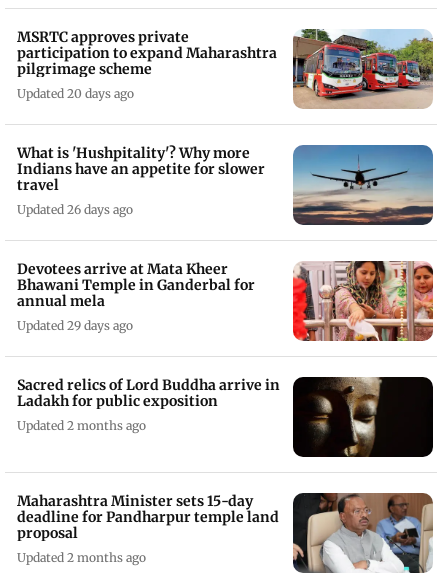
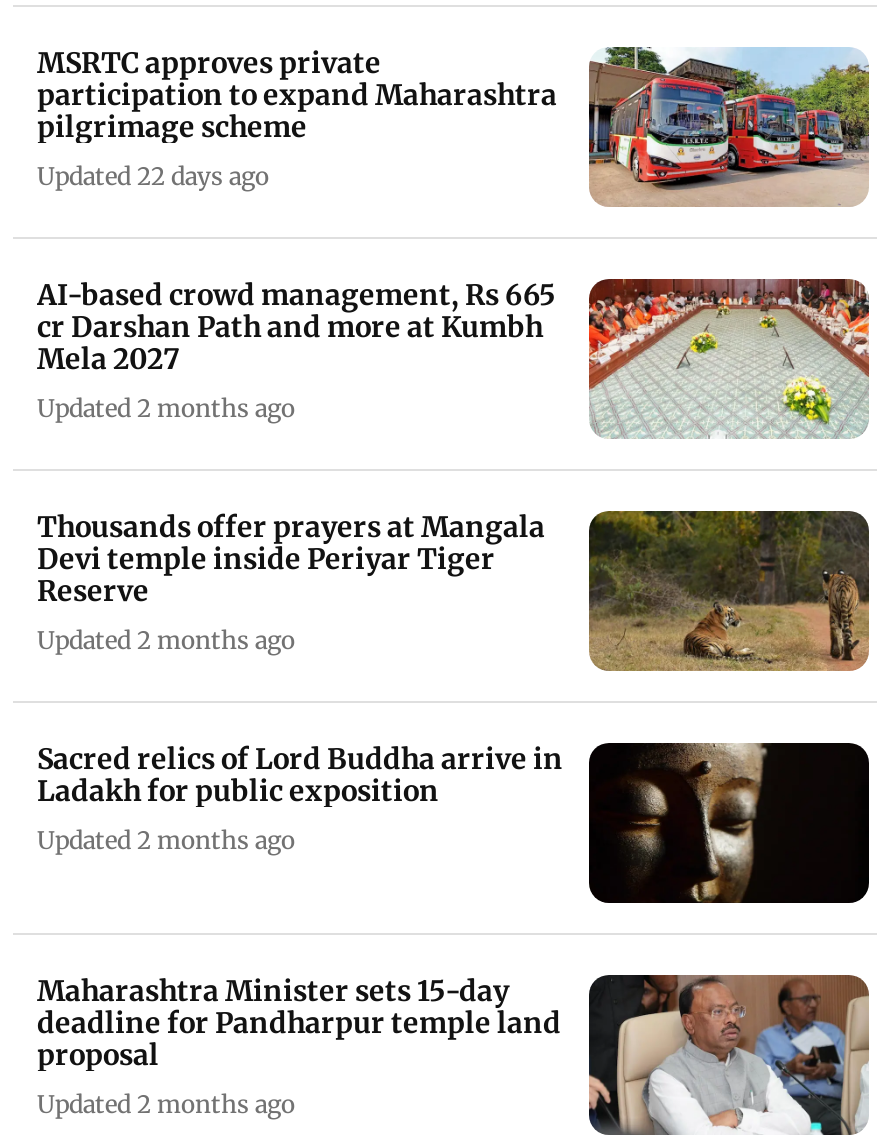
[17,86,134,101] Updated 20 days ago -> [37,160,269,190] Updated 22 days ago
[17,144,434,226] [image] | What is 'Hushpitality'? Why more | Indians have an appetite for slower | travel | Updated 26 days ago -> [37,276,871,438] [image] | AI-based crowd management, Rs 665 | cr Darshan Path and more at Kumbh | Mela 2027 | Updated 2 months ago
[17,260,434,342] [image] | Devotees arrive at Mata Kheer | Bhawani Temple in Ganderbal for | annual mela | Updated 29 days ago -> [37,508,871,672] [image] | Thousands offer prayers at Mangala | Devi temple inside Periyar Tiger | Reserve | Updated 2 months ago

